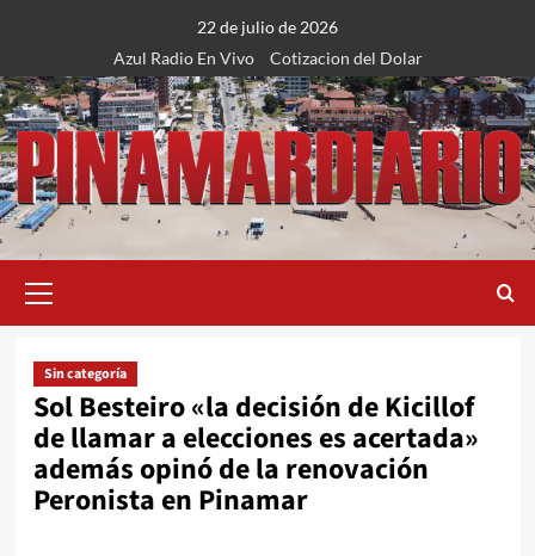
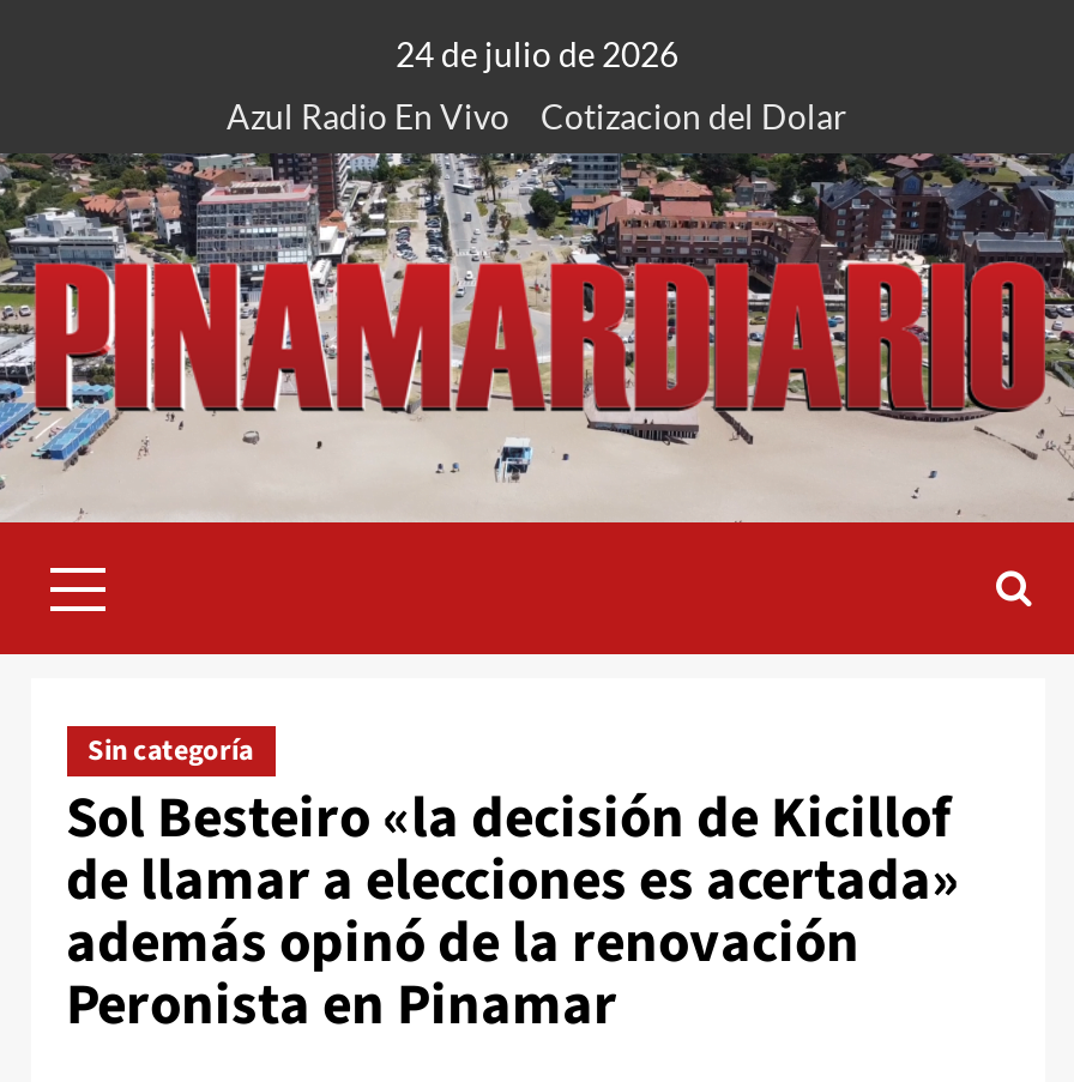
[197,17,338,37] 22 de julio de 2026 -> [396,34,678,74] 24 de julio de 2026

